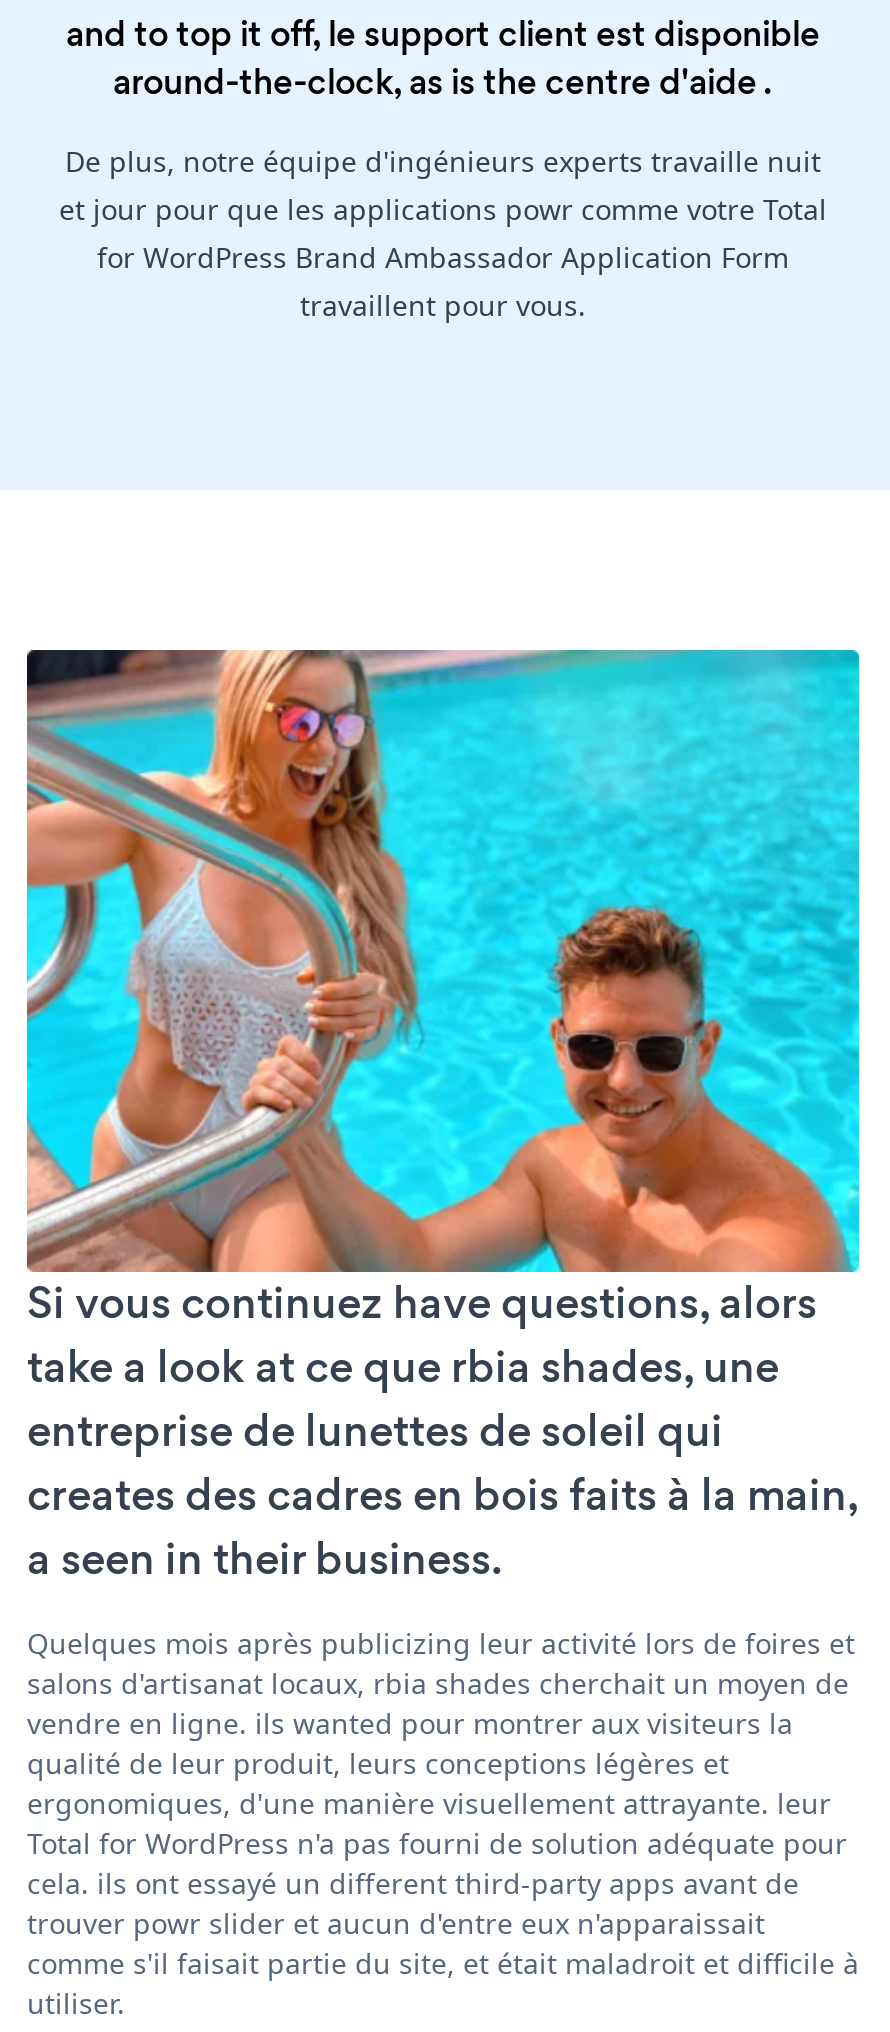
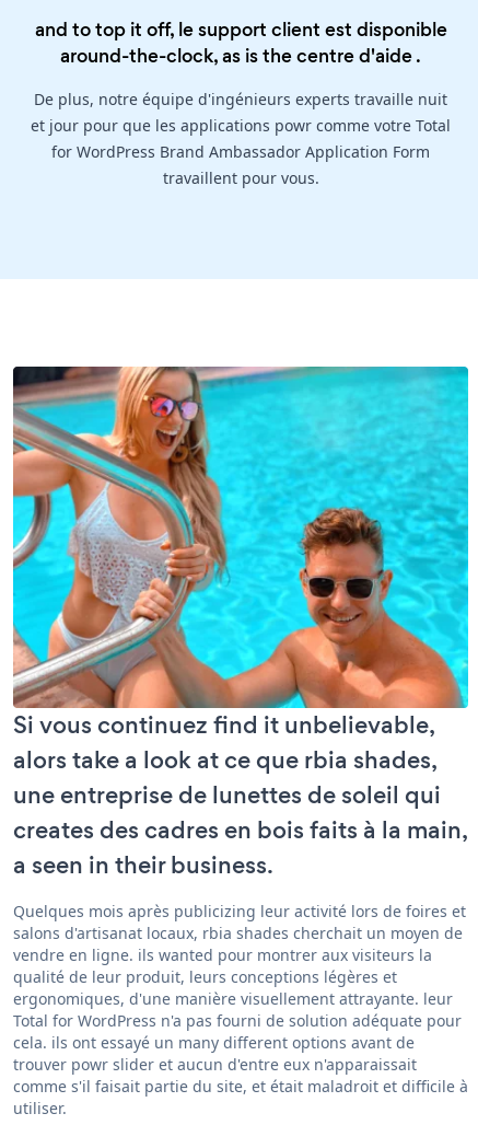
[27,1273,817,1463] Si vous continuez have questions, alors | take a look at ce que rbia shades, une | entreprise de lunettes de soleil qui -> [13,708,441,812] Si vous continuez find it unbelievable, | alors take a look at ce que rbia shades, | une entreprise de lunettes de soleil qui
[27,1865,799,1903] cela. ils ont essayé un different third-party apps avant de -> [13,1032,415,1053] cela. ils ont essayé un many different options avant de

